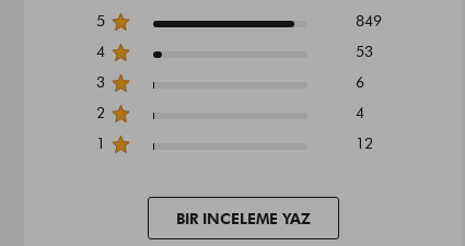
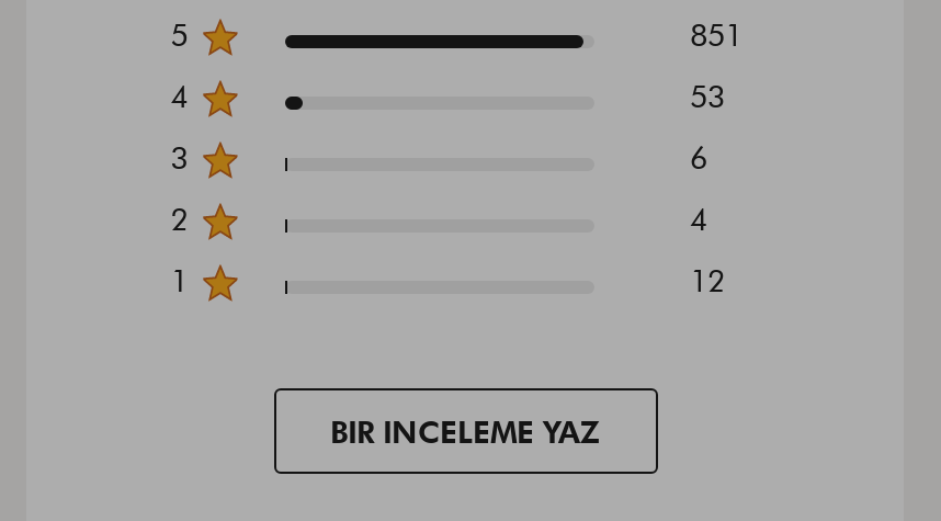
[355,11,381,31] 849 -> [690,16,742,56] 851

